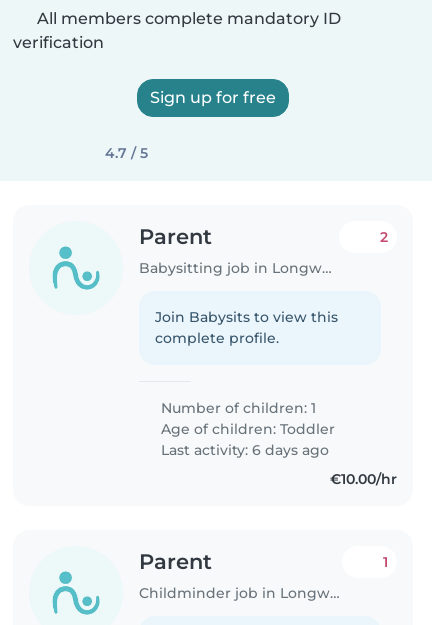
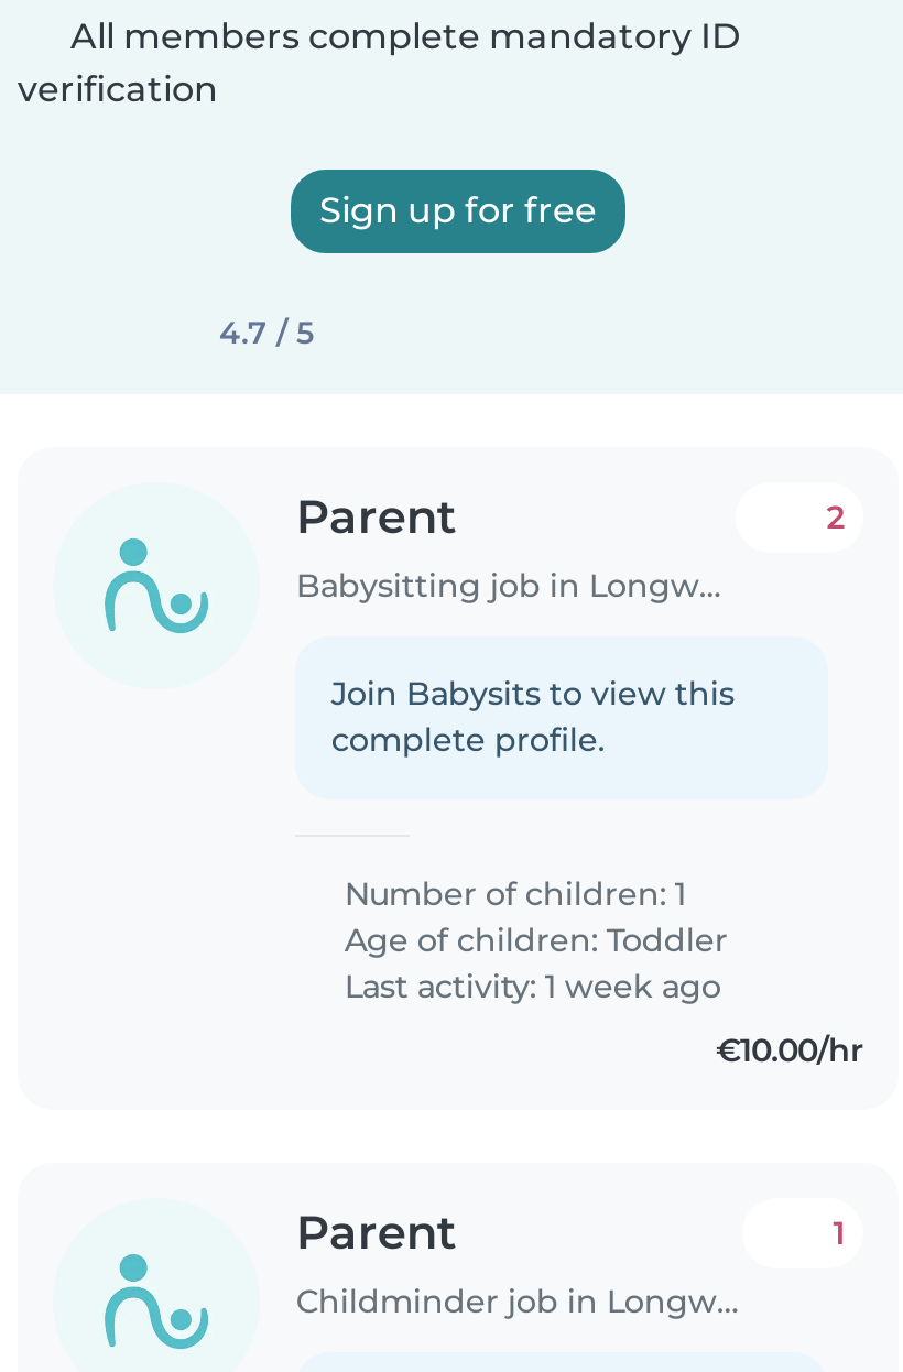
[157,441,329,459] Last activity: 6 days ago -> [336,966,721,1006] Last activity: 1 week ago

